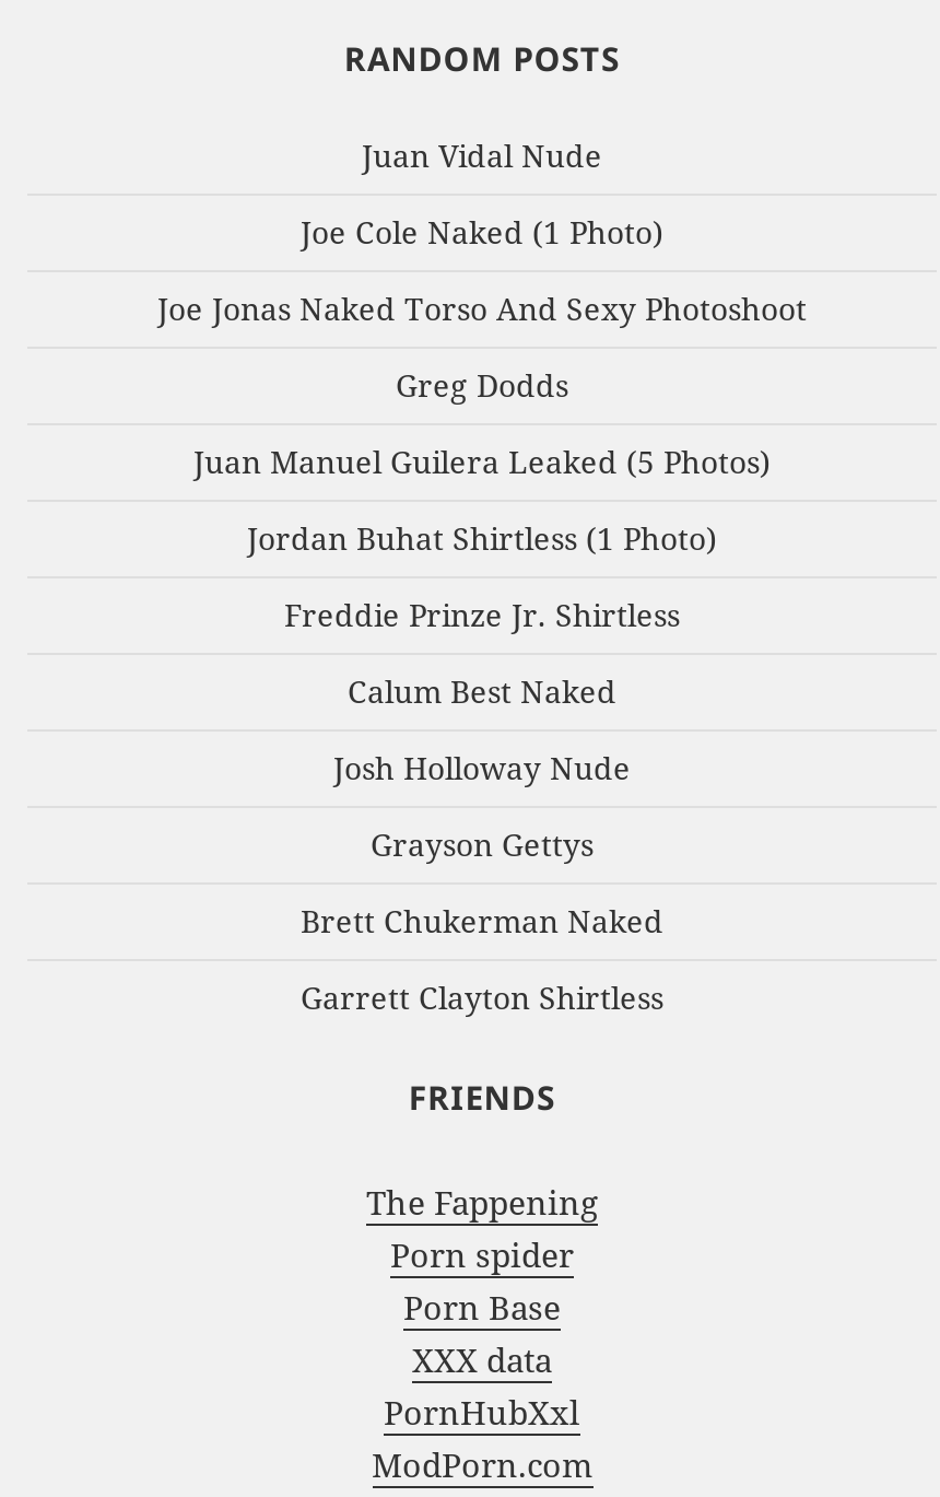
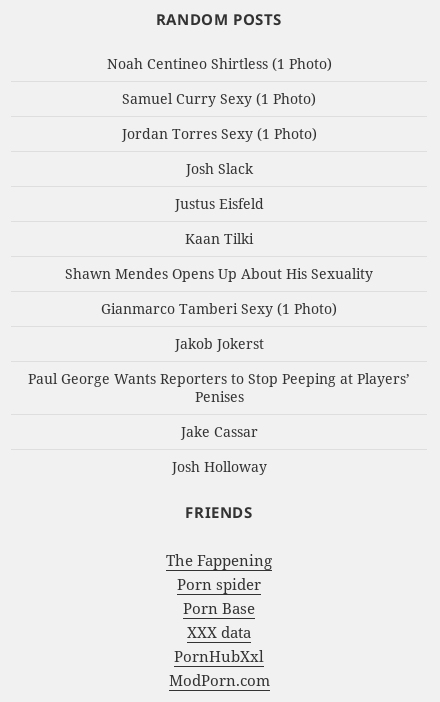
[362,135,602,176] Juan Vidal Nude -> [106,53,331,72] Noah Centineo Shirtless (1 Photo)
[301,211,663,253] Joe Cole Naked (1 Photo) -> [122,88,316,107] Samuel Curry Sexy (1 Photo)
[157,288,807,329] Joe Jonas Naked Torso And Sexy Photoshoot -> [121,123,316,142] Jordan Torres Sexy (1 Photo)
[396,364,568,406] Greg Dodds -> [185,158,252,177] Josh Slack
[193,441,771,482] Juan Manuel Guilera Leaked (5 Photos) -> [174,193,263,212] Justus Eisfeld
[247,517,717,559] Jordan Buhat Shirtless (1 Photo) -> [185,228,253,247] Kaan Tilki
[284,594,680,635] Freddie Prinze Jr. Shirtless -> [65,263,373,282] Shawn Mendes Opens Up About His Sexuality
[348,670,616,712] Calum Best Naked -> [101,298,337,317] Gianmarco Tamberi Sexy (1 Photo)
[333,747,631,788] Josh Holloway Nude -> [174,333,263,352] Jakob Jokerst
[371,823,594,865] Grayson Gettys -> [28,368,410,405] Paul George Wants Reporters to Stop Peeping at Players’ | Penises
[301,900,663,942] Brett Chukerman Naked -> [180,421,257,440] Jake Cassar
[301,976,663,1018] Garrett Clayton Shirtless -> [171,456,266,475] Josh Holloway

